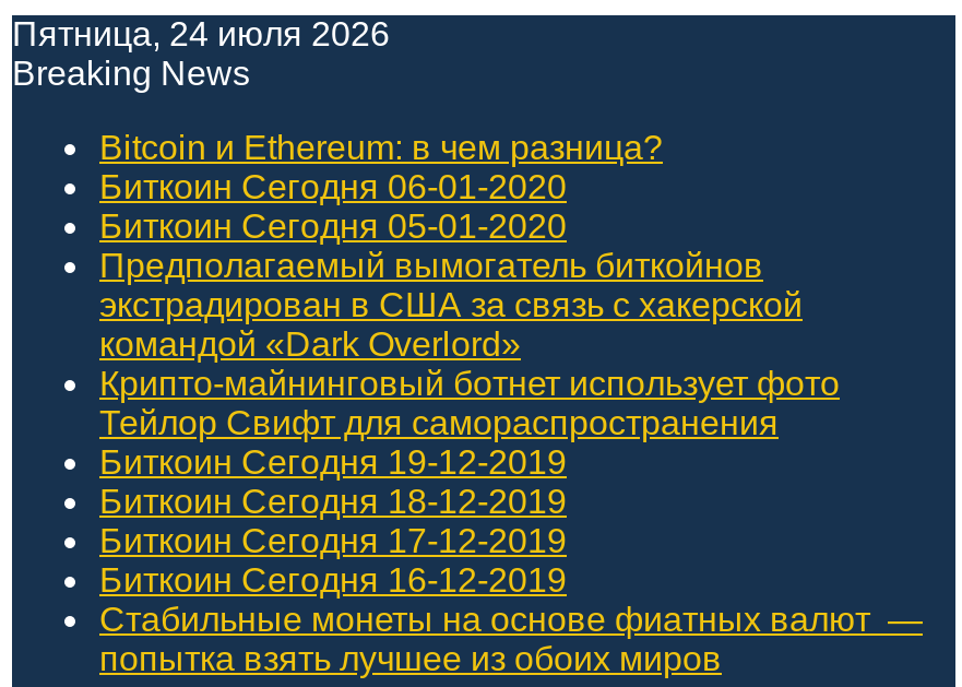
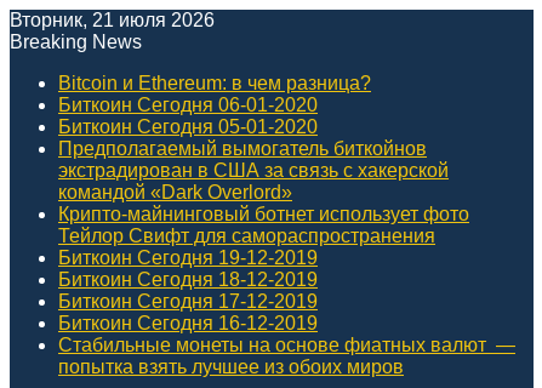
[12,15,390,52] Пятница, 24 июля 2026 -> [10,10,215,30] Вторник, 21 июля 2026

